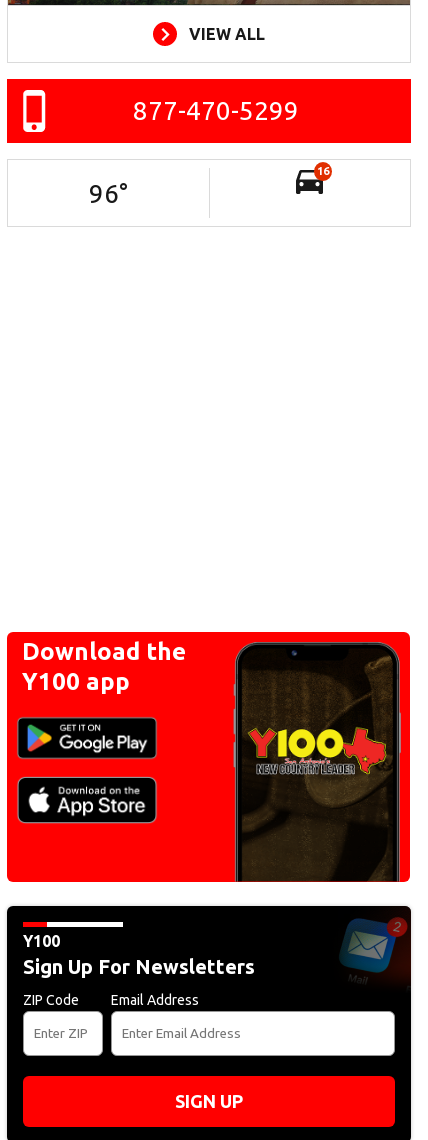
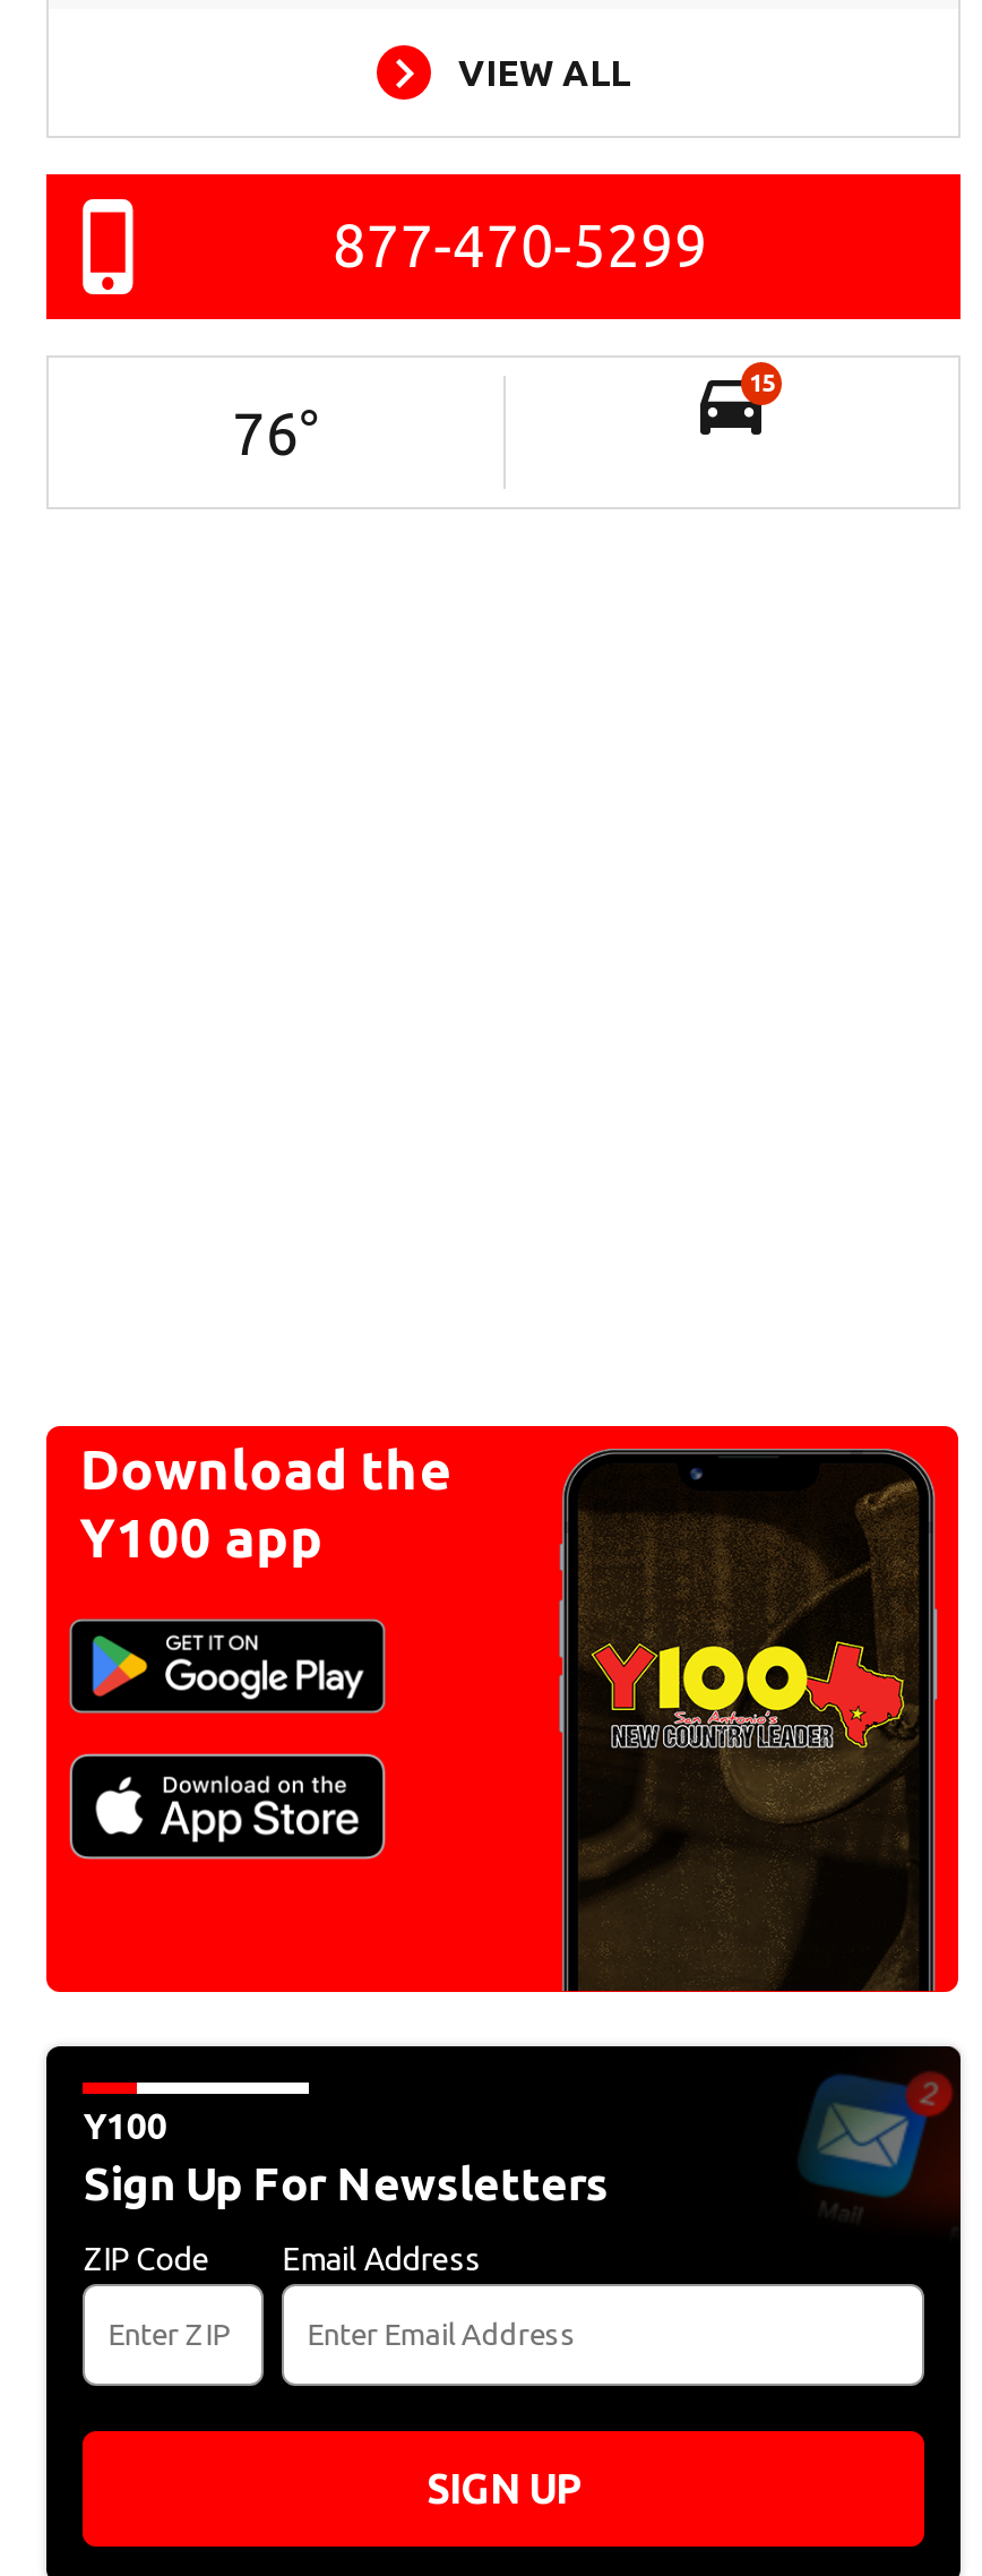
[317,165,329,177] 16 -> [749,370,776,397] 15
[89,179,128,208] 96° -> [232,400,320,466] 76°

